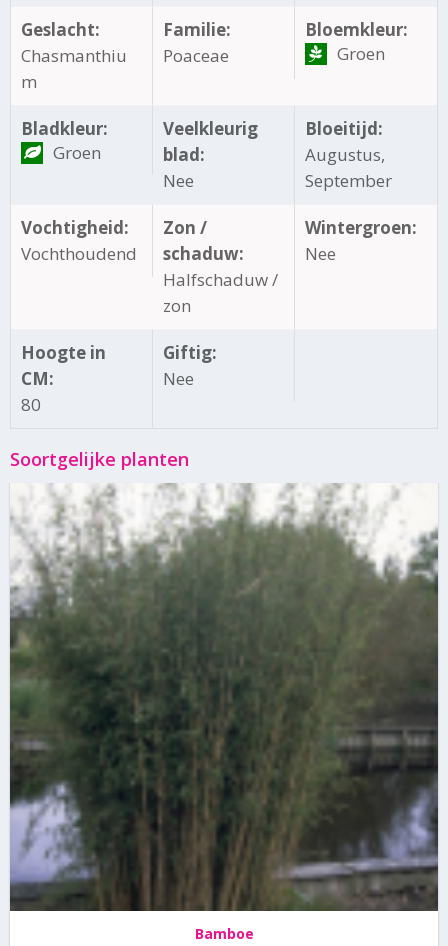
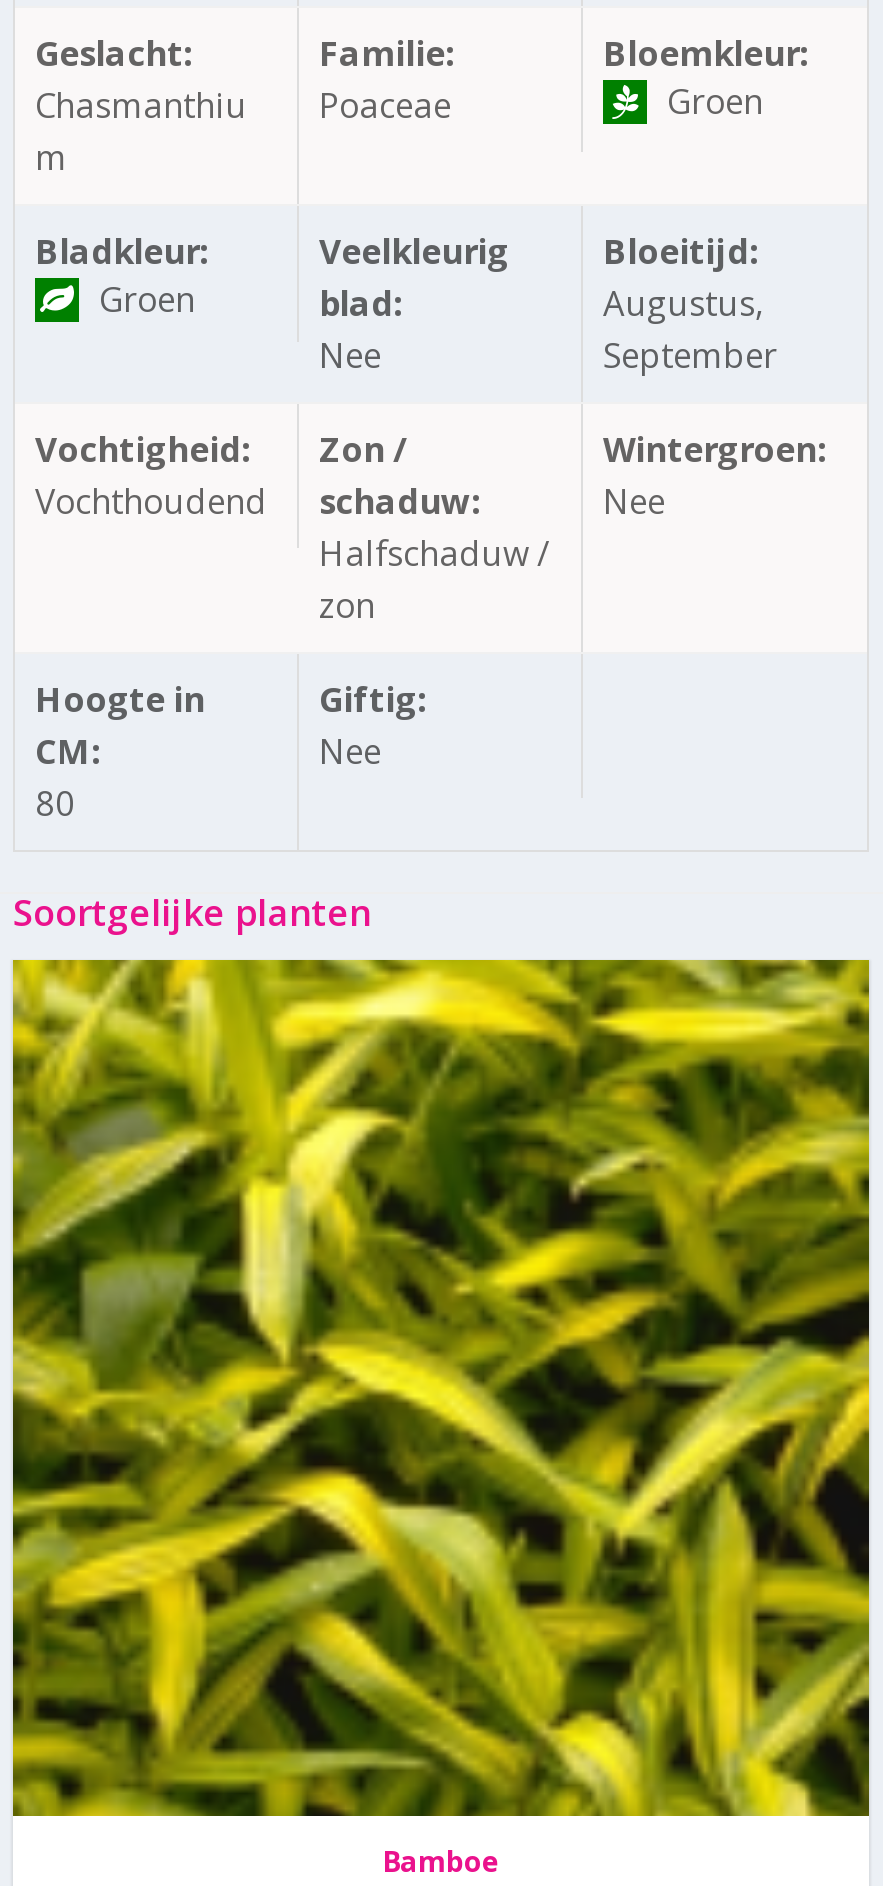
[9,483,439,912] [image] -> [11,958,871,1818] [image]

